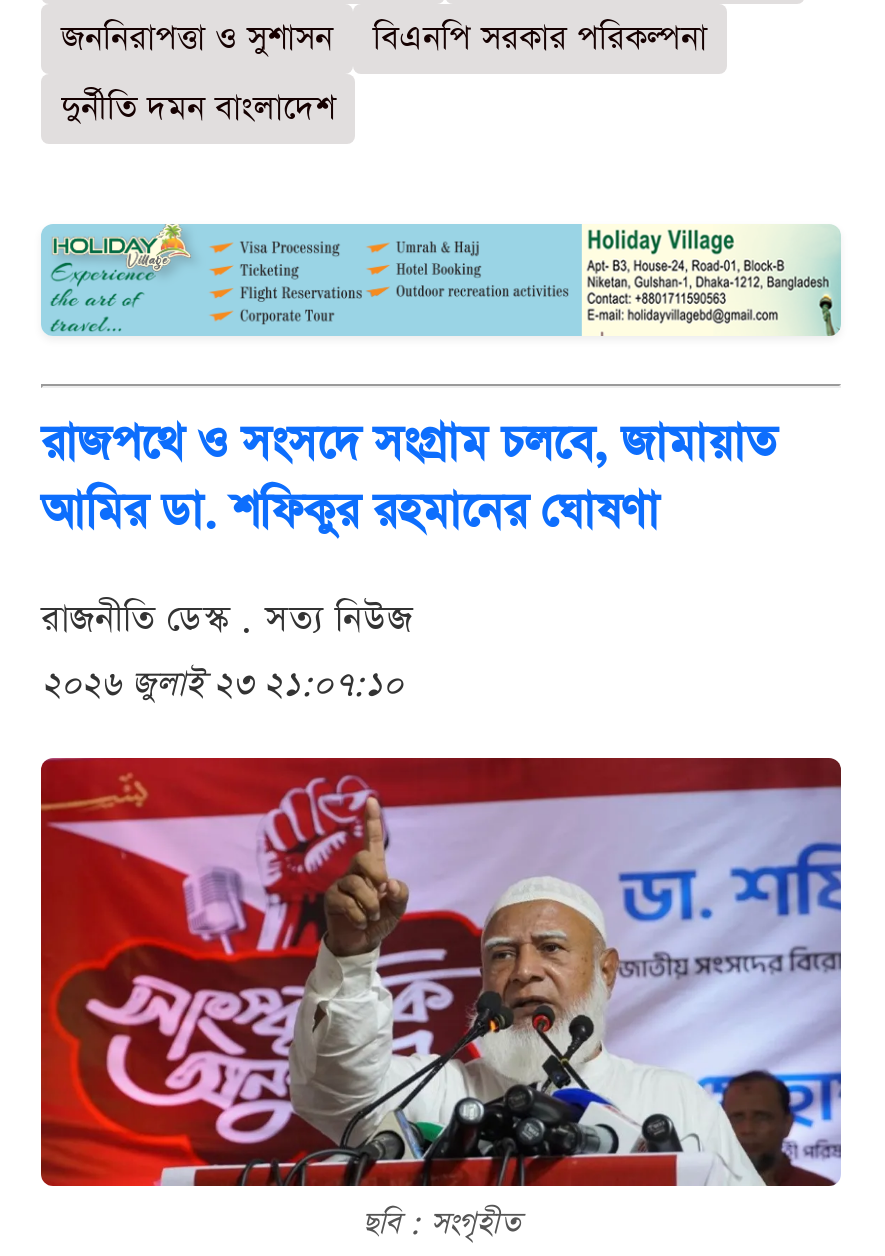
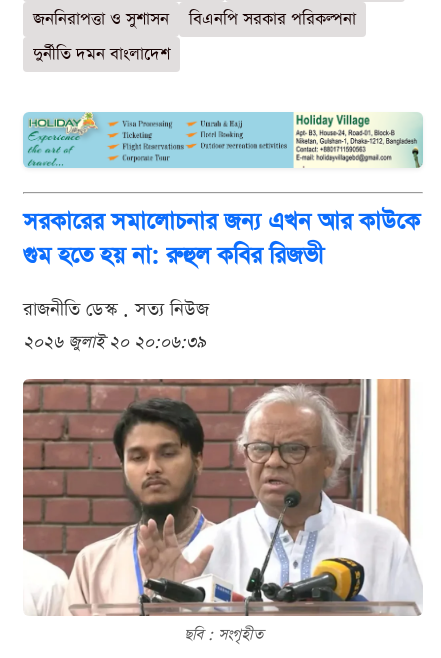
[41,411,775,543] রাজপথে ও সংসদে সংগ্রাম চলবে, জামায়াত | আমির ডা. শফিকুর রহমানের ঘোষণা -> [23,206,420,272] সরকারের সমালোচনার জন্য এখন আর কাউকে | গুম হতে হয় না: রুহুল কবির রিজভী
[41,661,403,707] ২০২৬ জুলাই ২৩ ২১:০৭:১০ -> [23,331,206,354] ২০২৬ জুলাই ২০ ২০:০৬:৩৯
[39,756,843,1186] [image] -> [22,378,423,616] [image]

